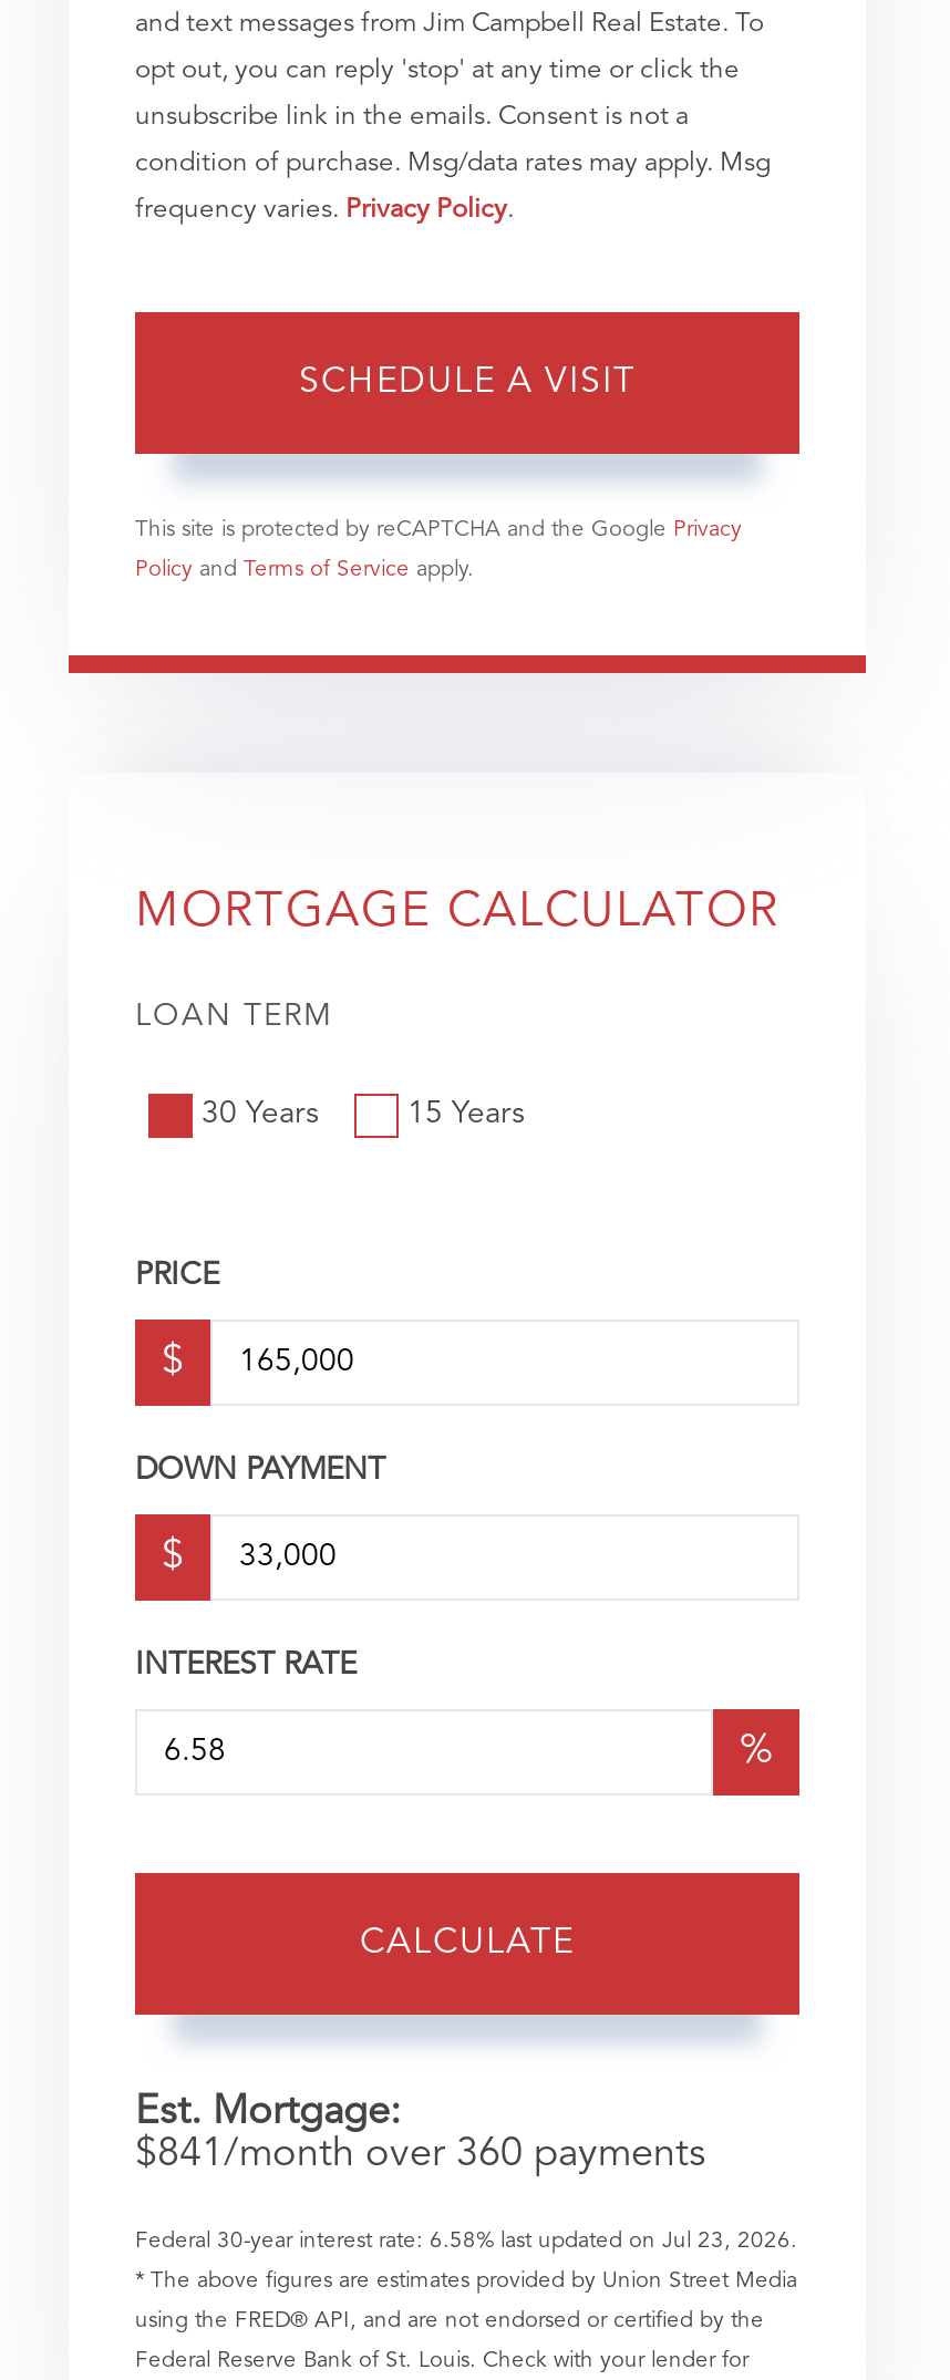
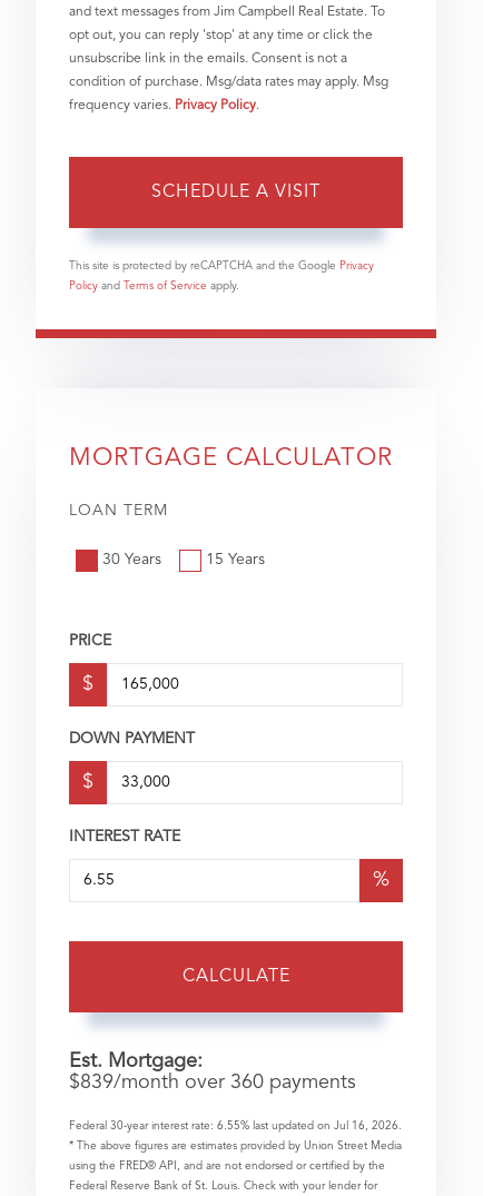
[135,2134,706,2174] $841 /month over 360 payments -> [69,1072,356,1092] $839 /month over 360 payments
[135,2229,797,2251] Federal 30-year interest rate: 6.58% last updated on Jul 23, 2026. -> [69,1120,402,1131] Federal 30-year interest rate: 6.55% last updated on Jul 16, 2026.

